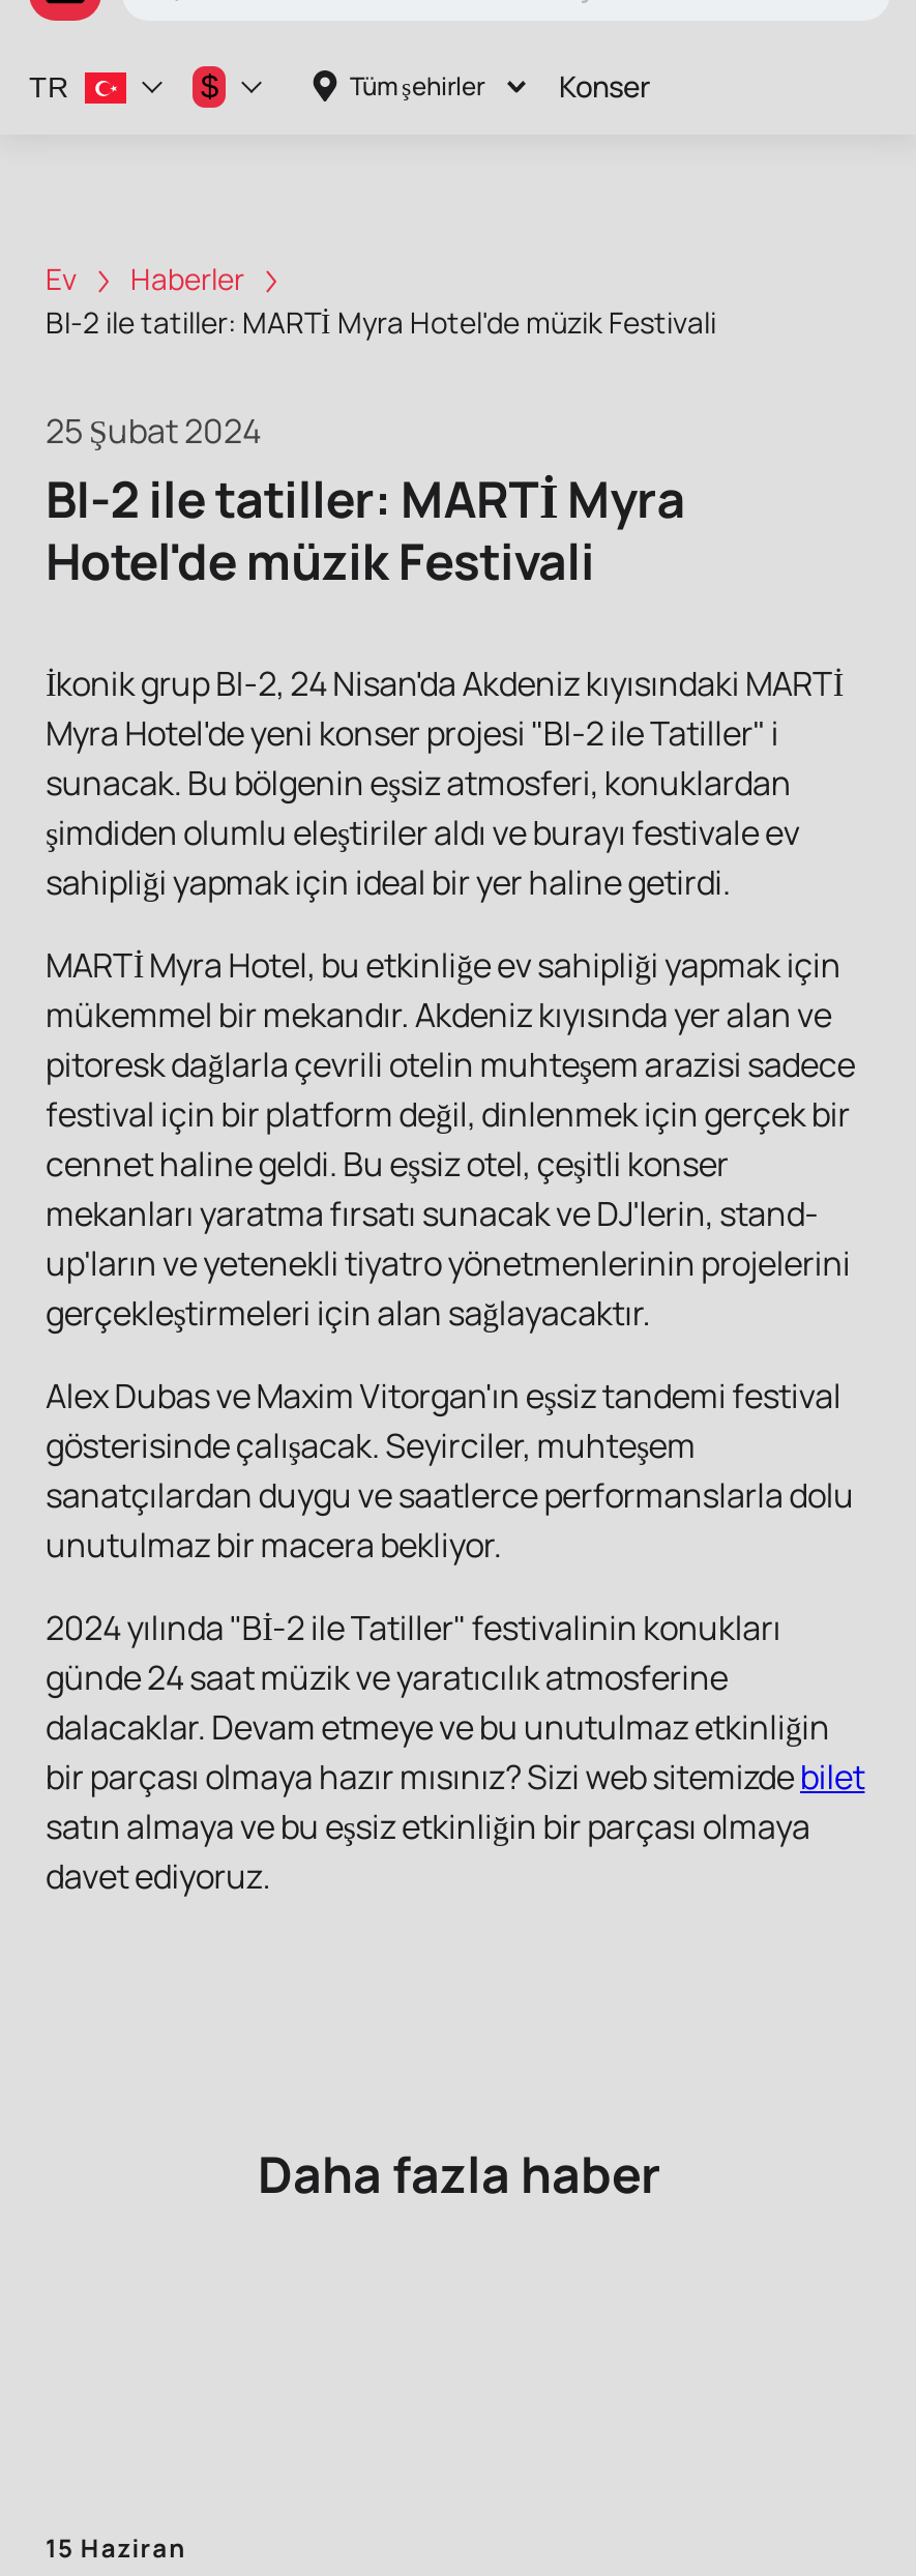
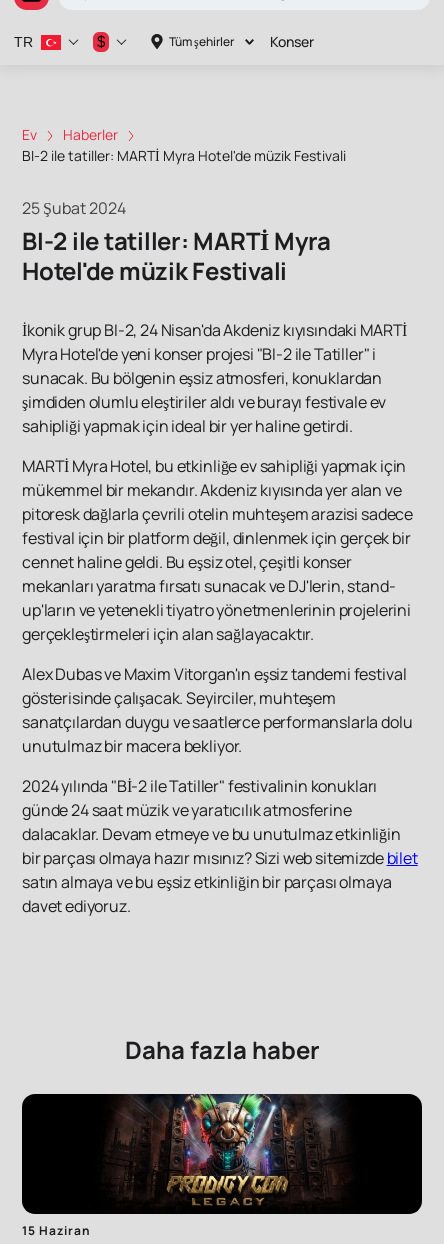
none -> [21,1093,423,1215] [image]

